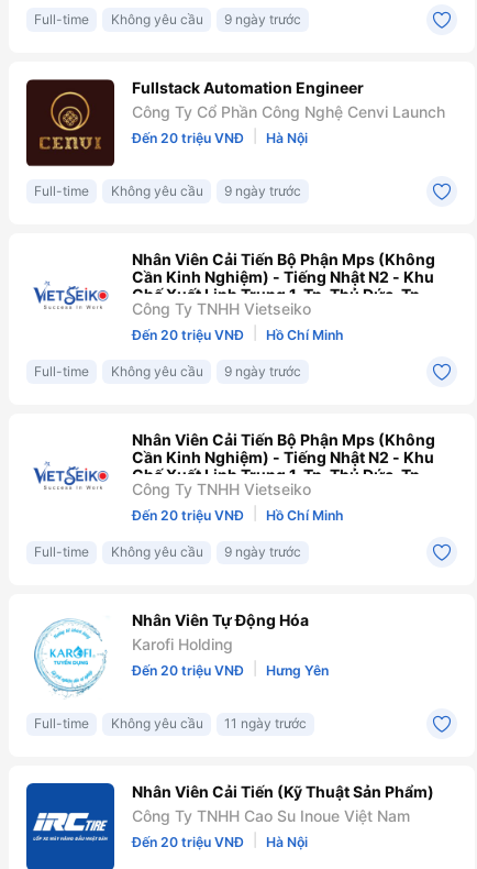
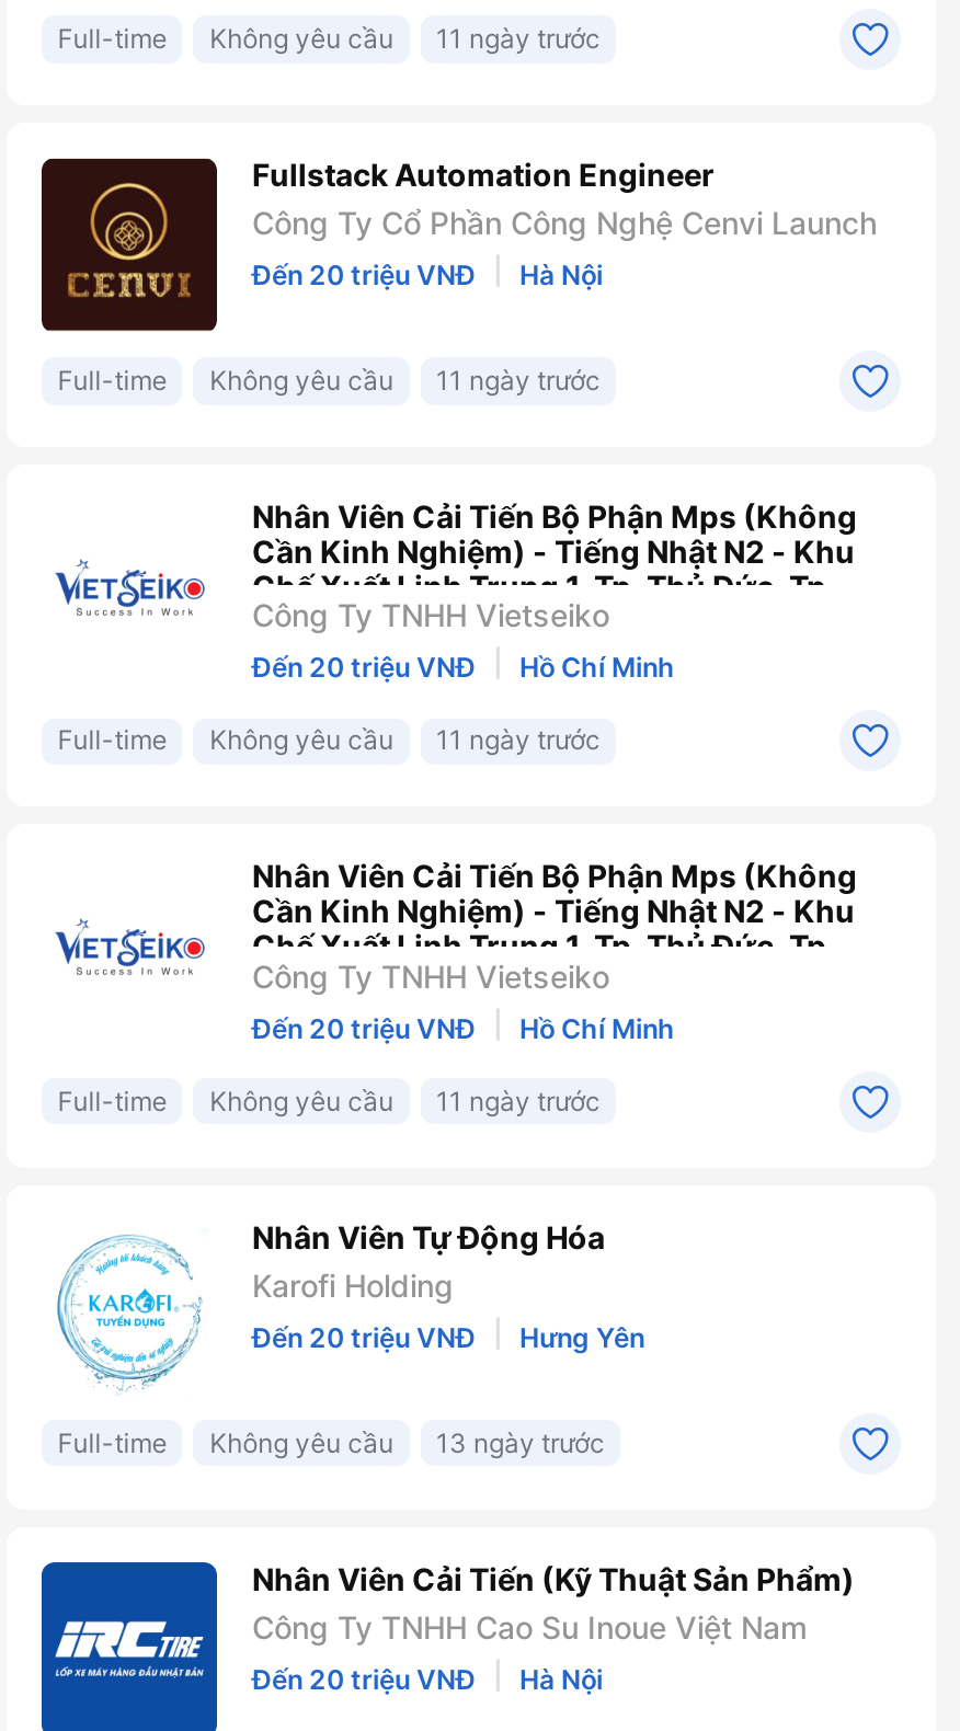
[34,11,301,27] Full-time Không yêu cầu 9 ngày trước -> [57,22,600,55] Full-time Không yêu cầu 11 ngày trước
[34,182,301,199] Full-time Không yêu cầu 9 ngày trước -> [57,364,600,396] Full-time Không yêu cầu 11 ngày trước
[34,363,301,380] Full-time Không yêu cầu 9 ngày trước -> [57,723,600,756] Full-time Không yêu cầu 11 ngày trước
[34,544,301,560] Full-time Không yêu cầu 9 ngày trước -> [57,1083,600,1116] Full-time Không yêu cầu 11 ngày trước
[34,715,307,732] Full-time Không yêu cầu 11 ngày trước -> [57,1425,605,1458] Full-time Không yêu cầu 13 ngày trước

